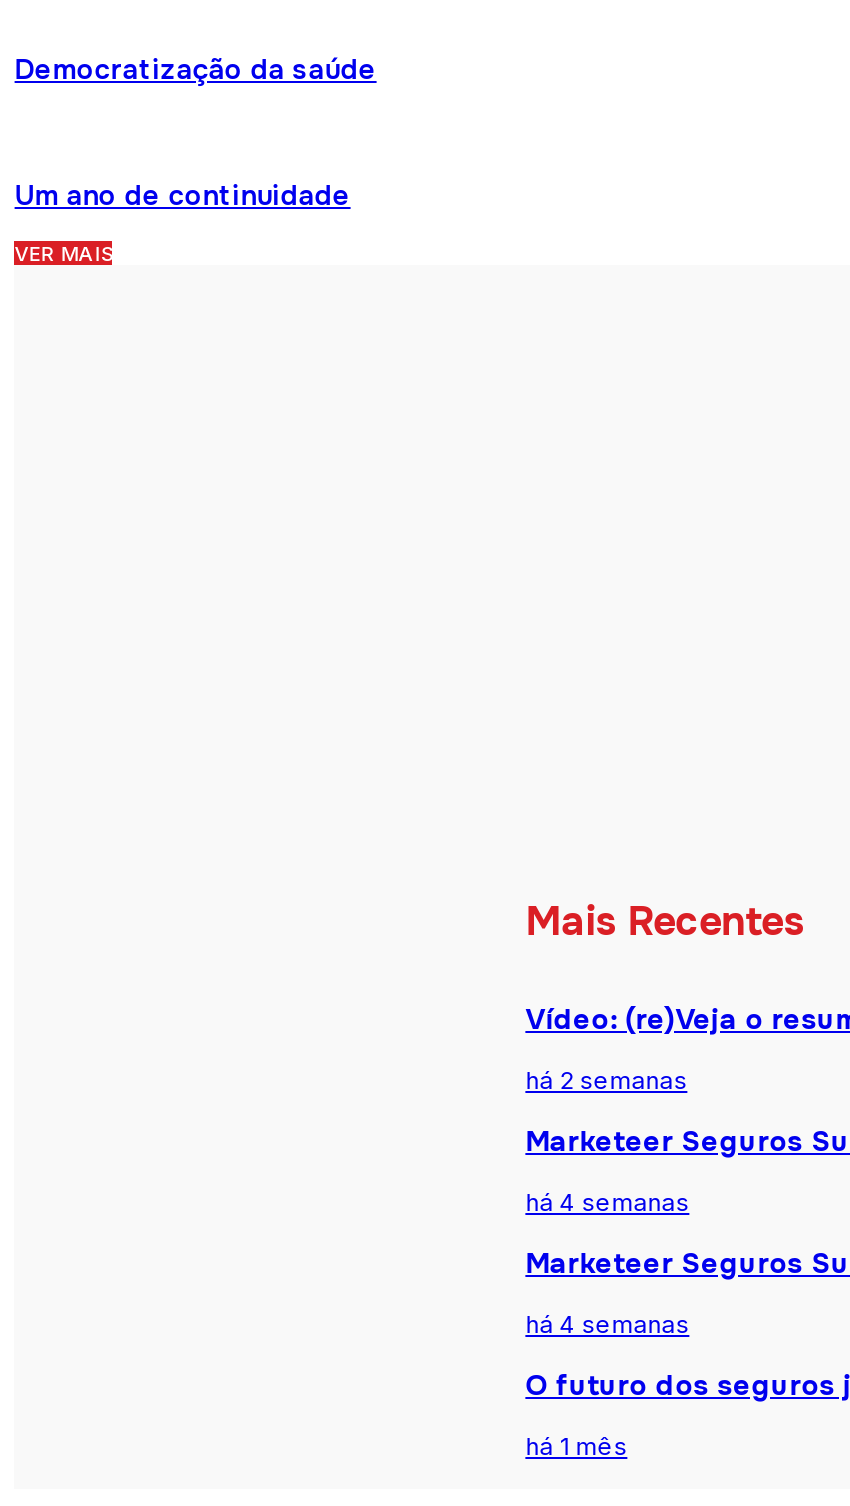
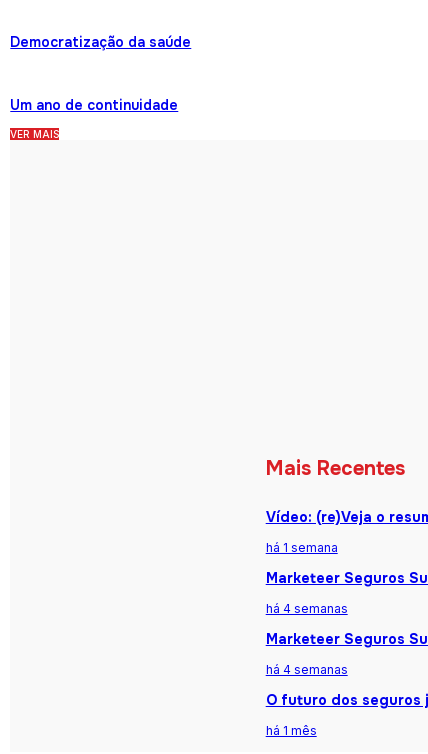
[525,1065,687,1095] há 2 semanas -> [266,540,338,555] há 1 semana

